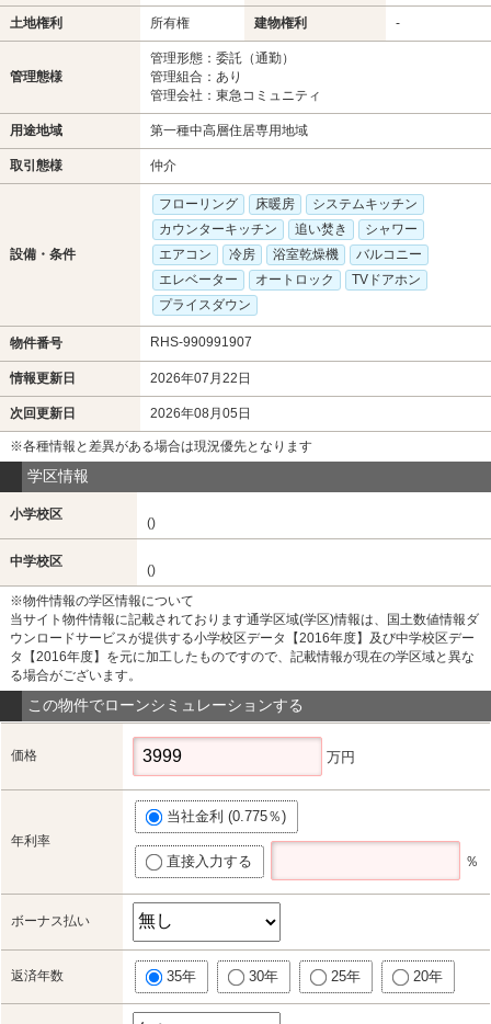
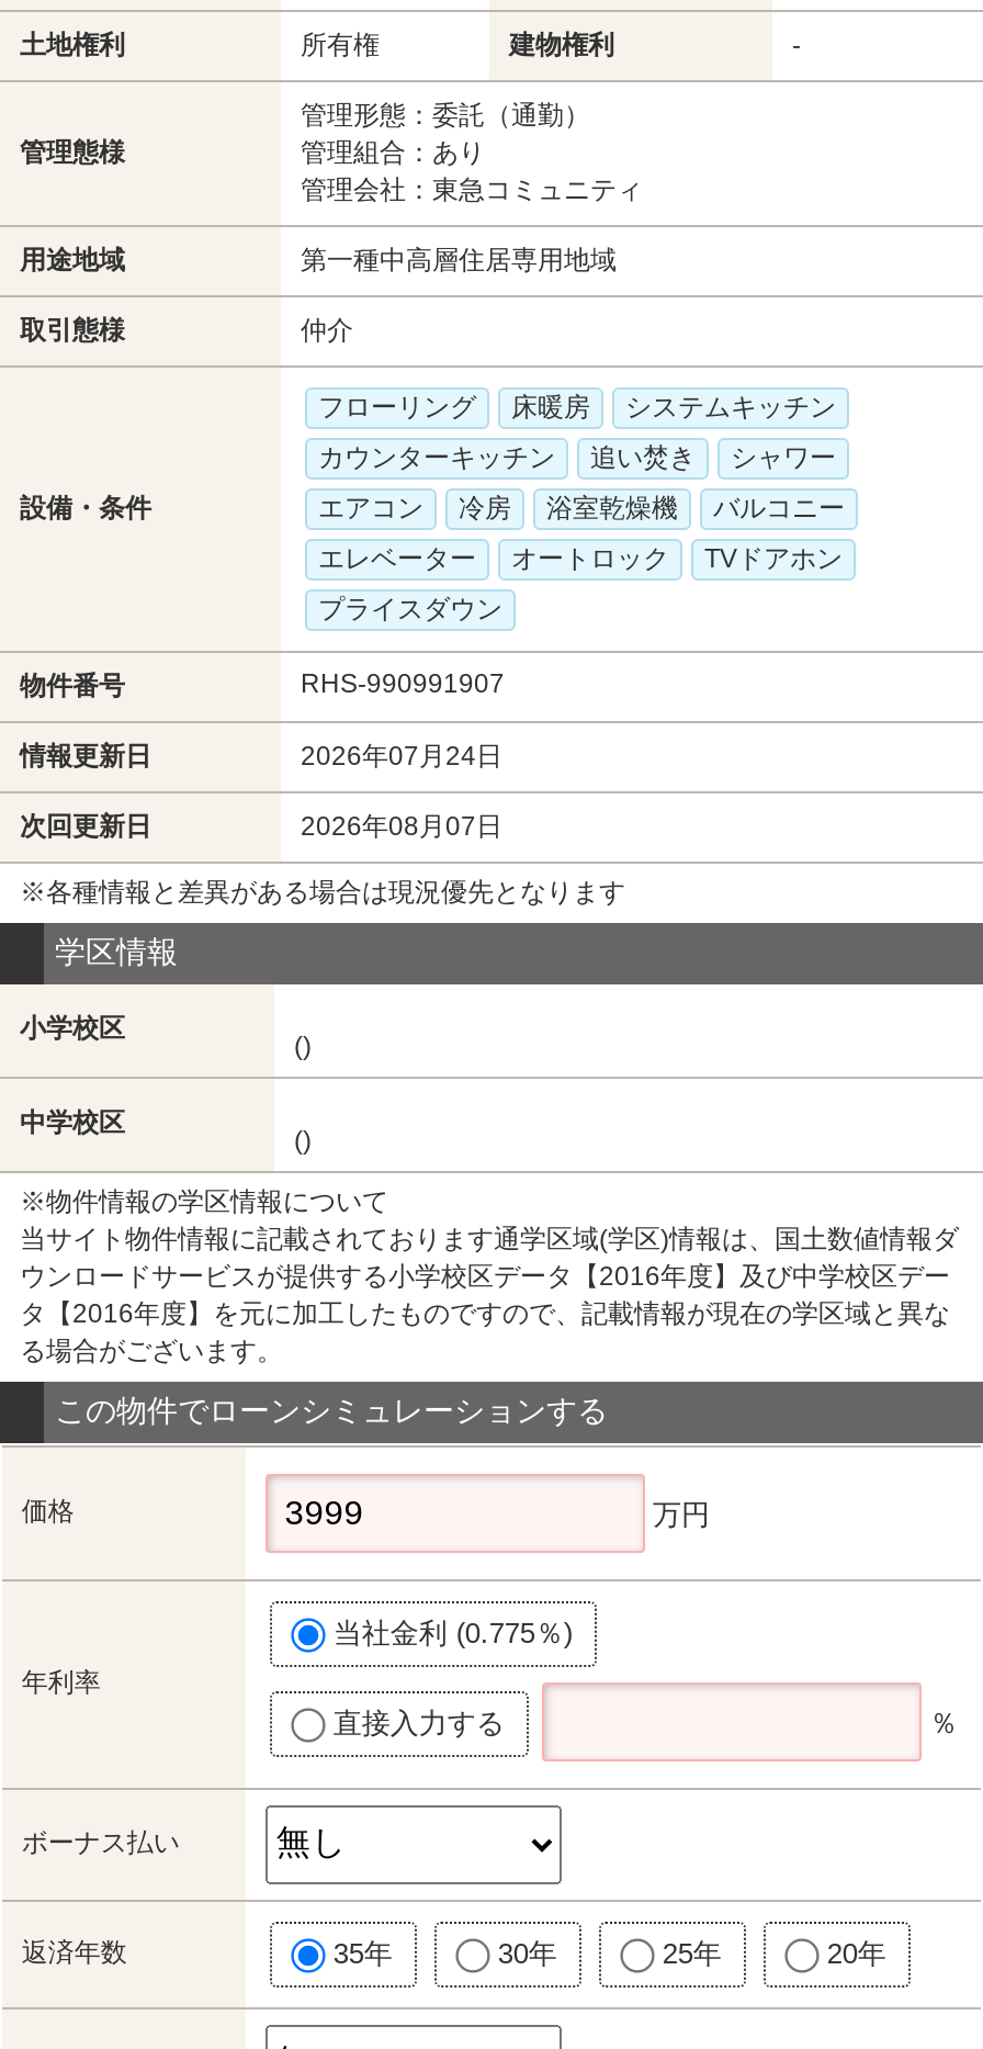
[150,370,251,386] 2026年07月22日 -> [301,740,502,771] 2026年07月24日
[150,405,251,421] 2026年08月05日 -> [301,810,502,841] 2026年08月07日

